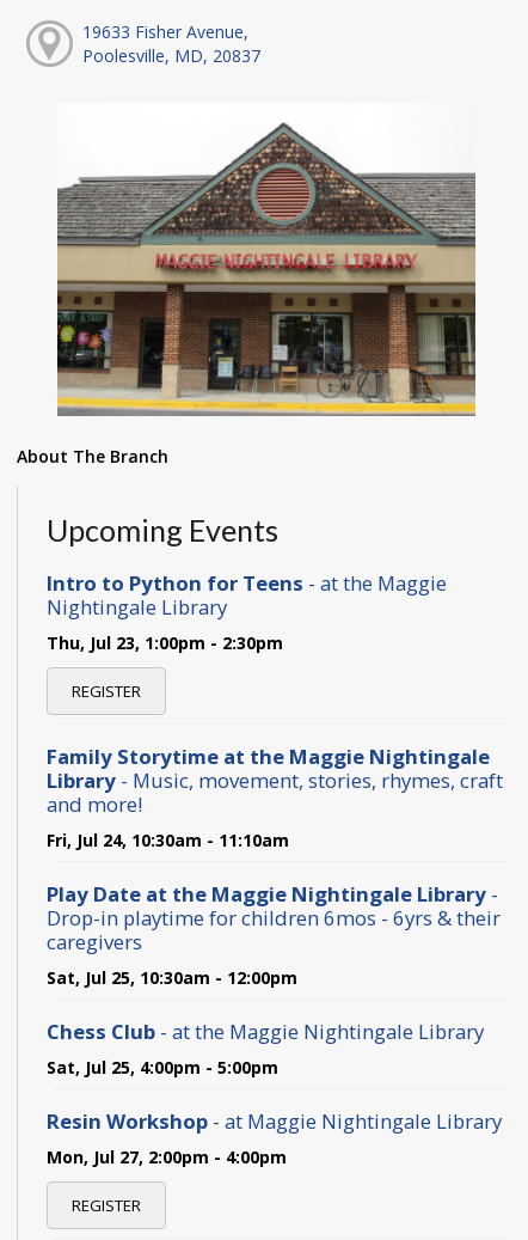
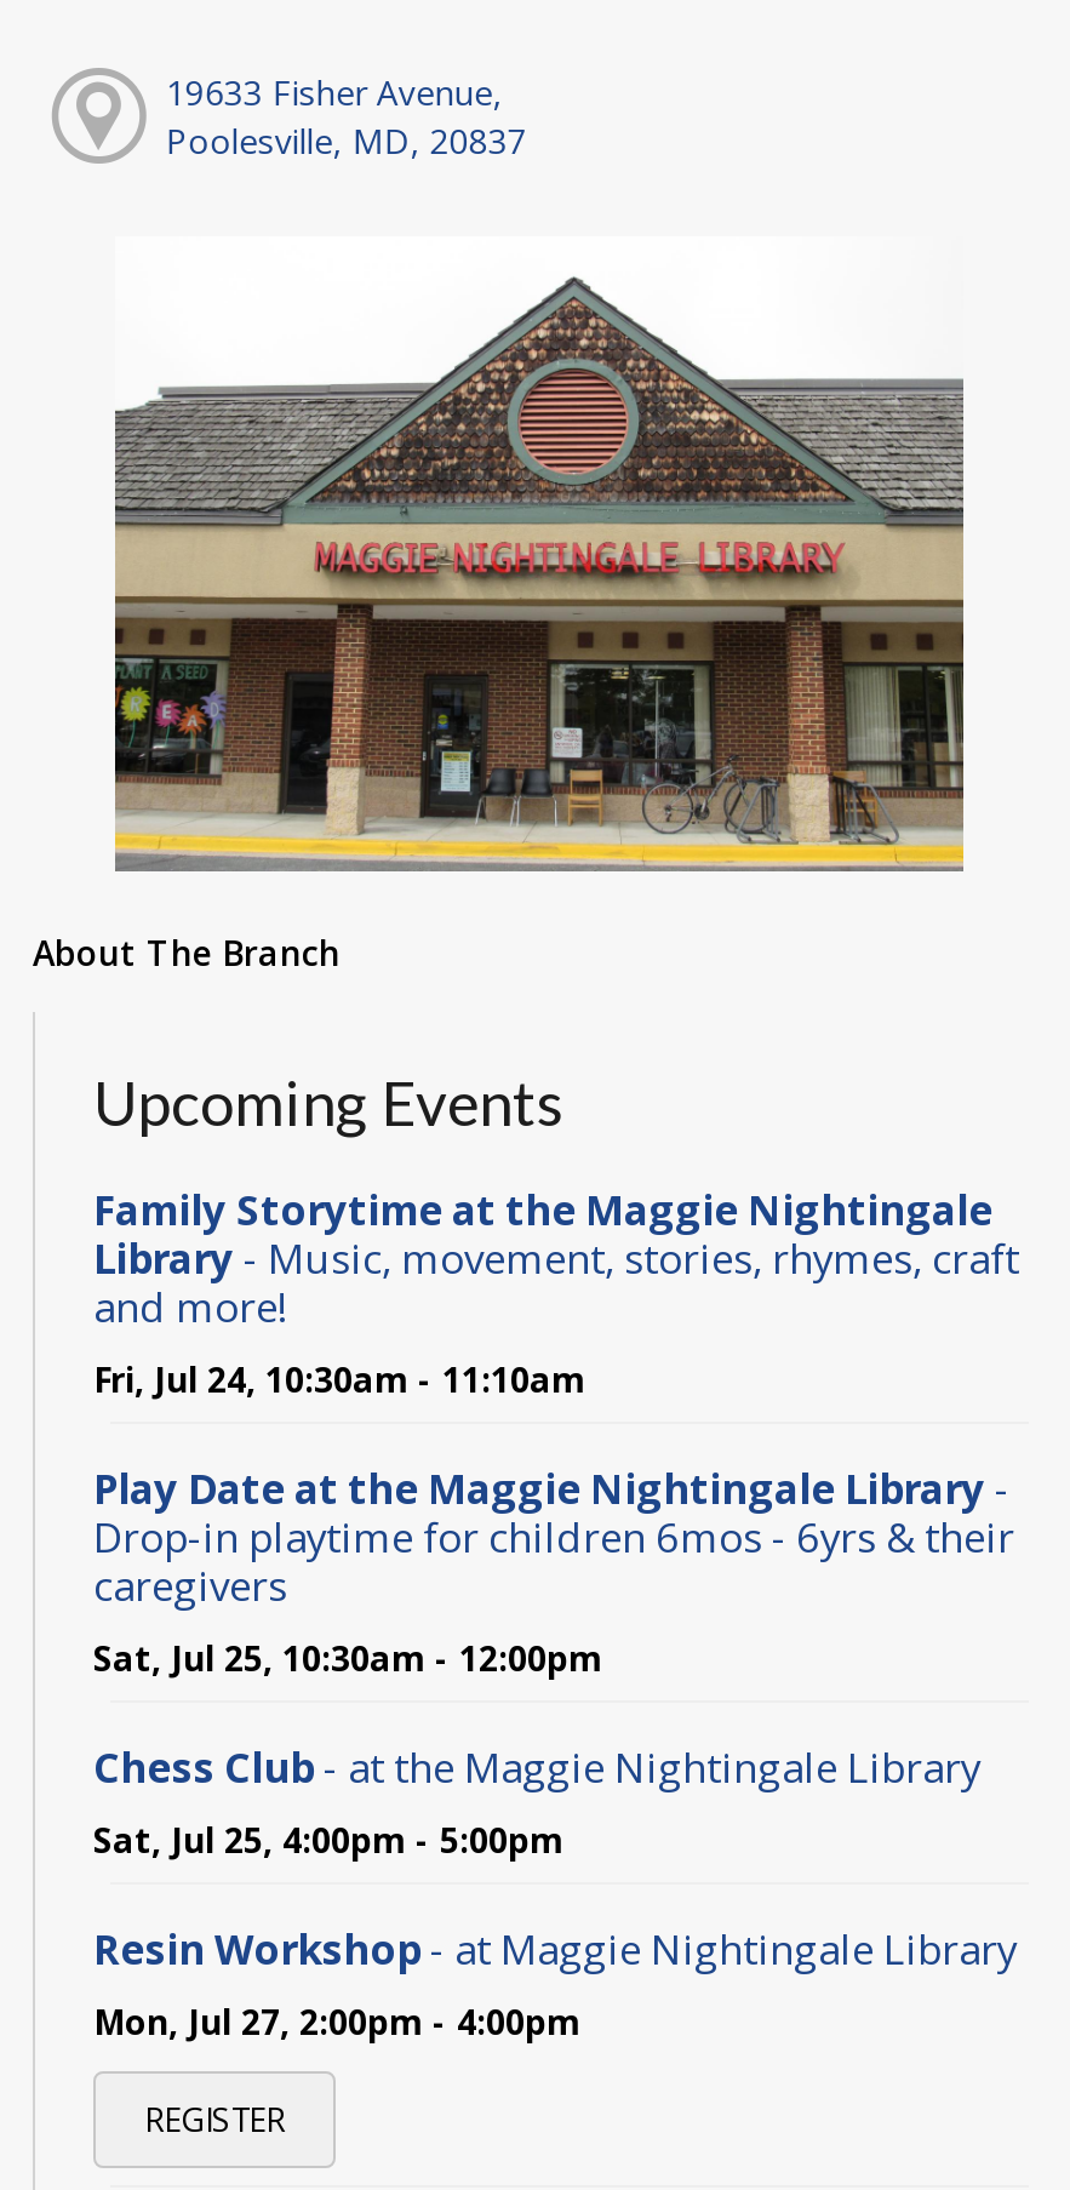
[47,569,447,701] Intro to Python for Teens - at the Maggie | Nightingale Library | Thu, Jul 23, 1:00pm - 2:30pm | REGISTER -> none

